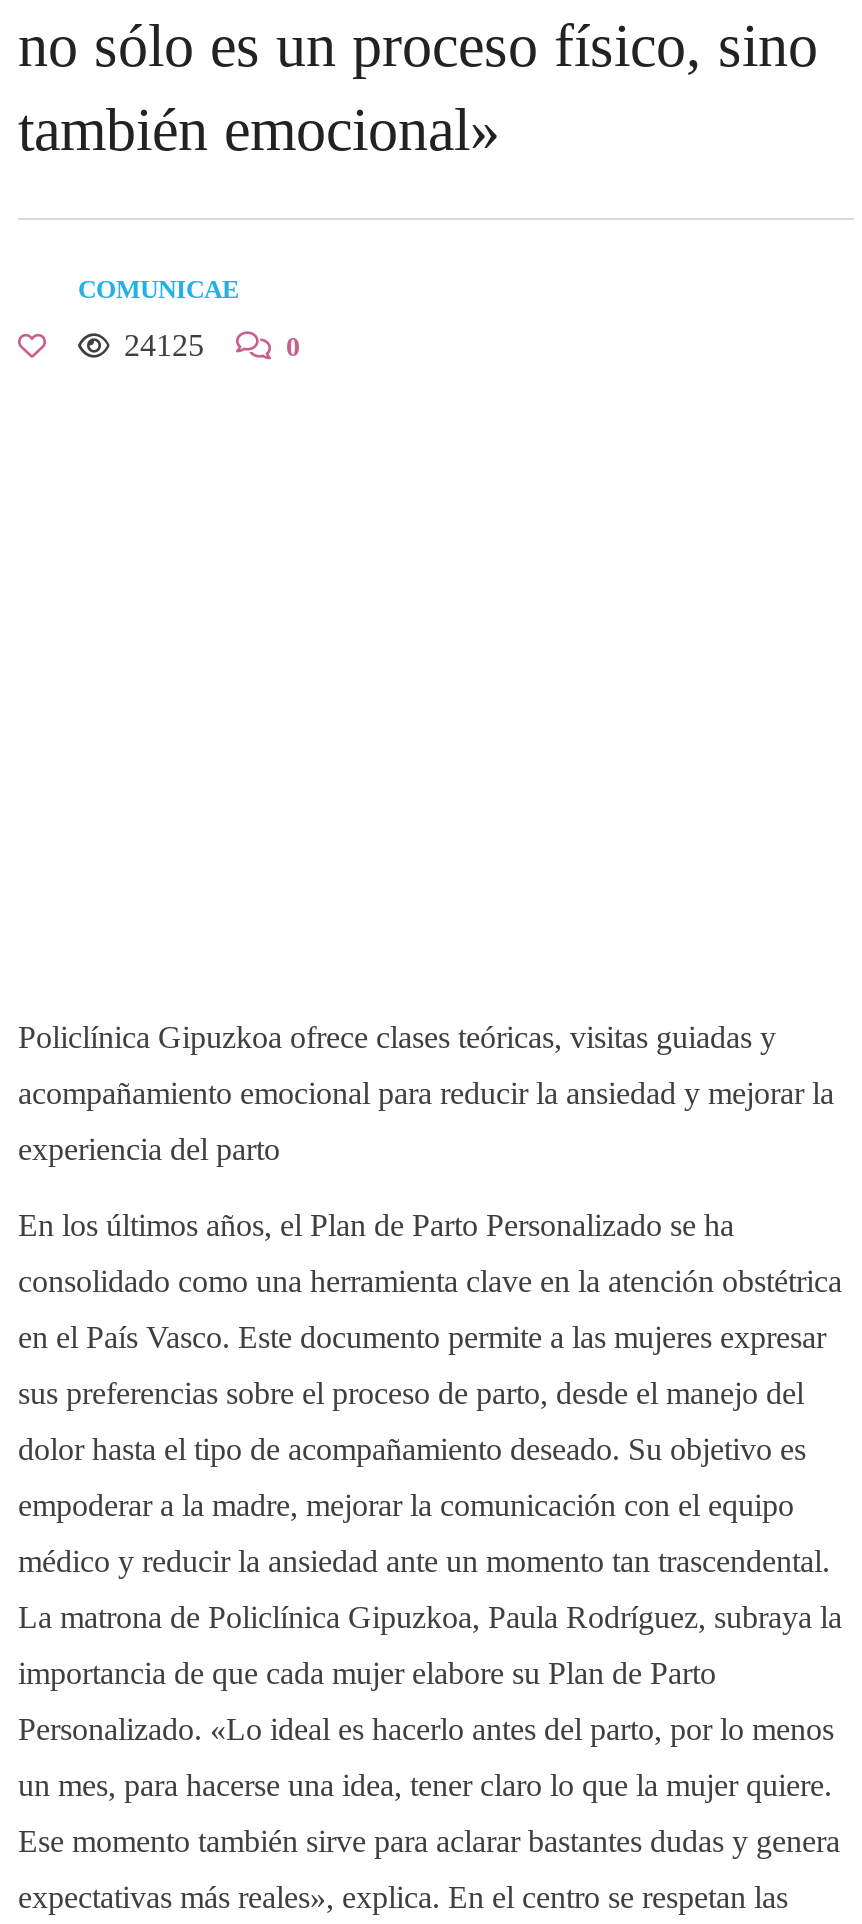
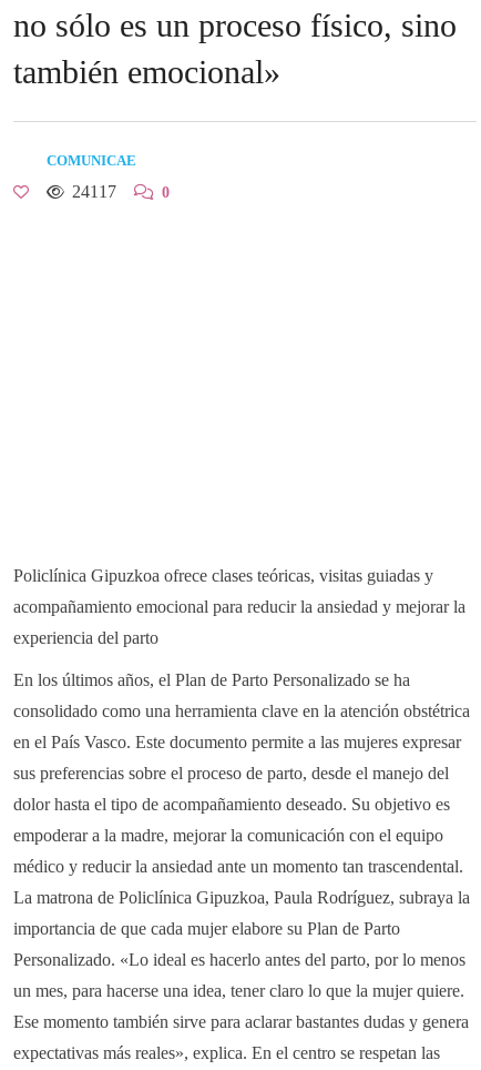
[124,328,204,362] 24125 -> [72,182,116,201] 24117

